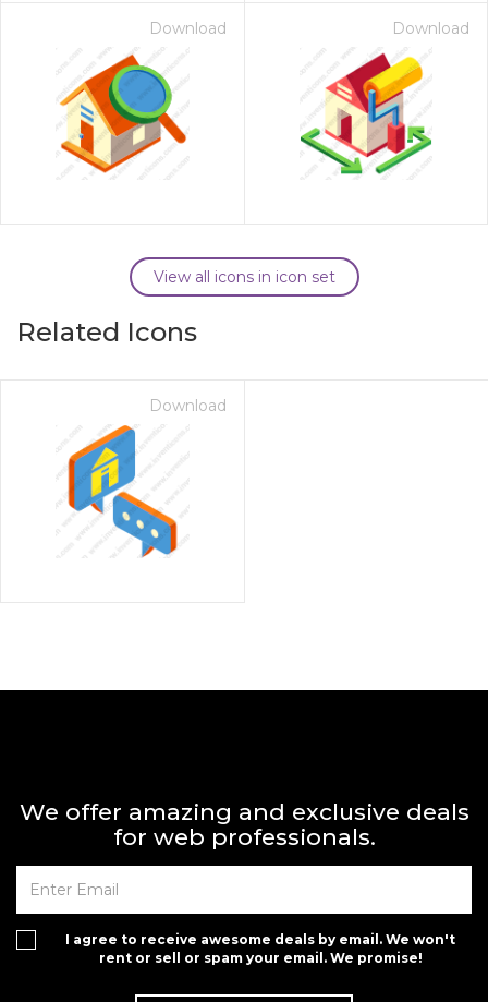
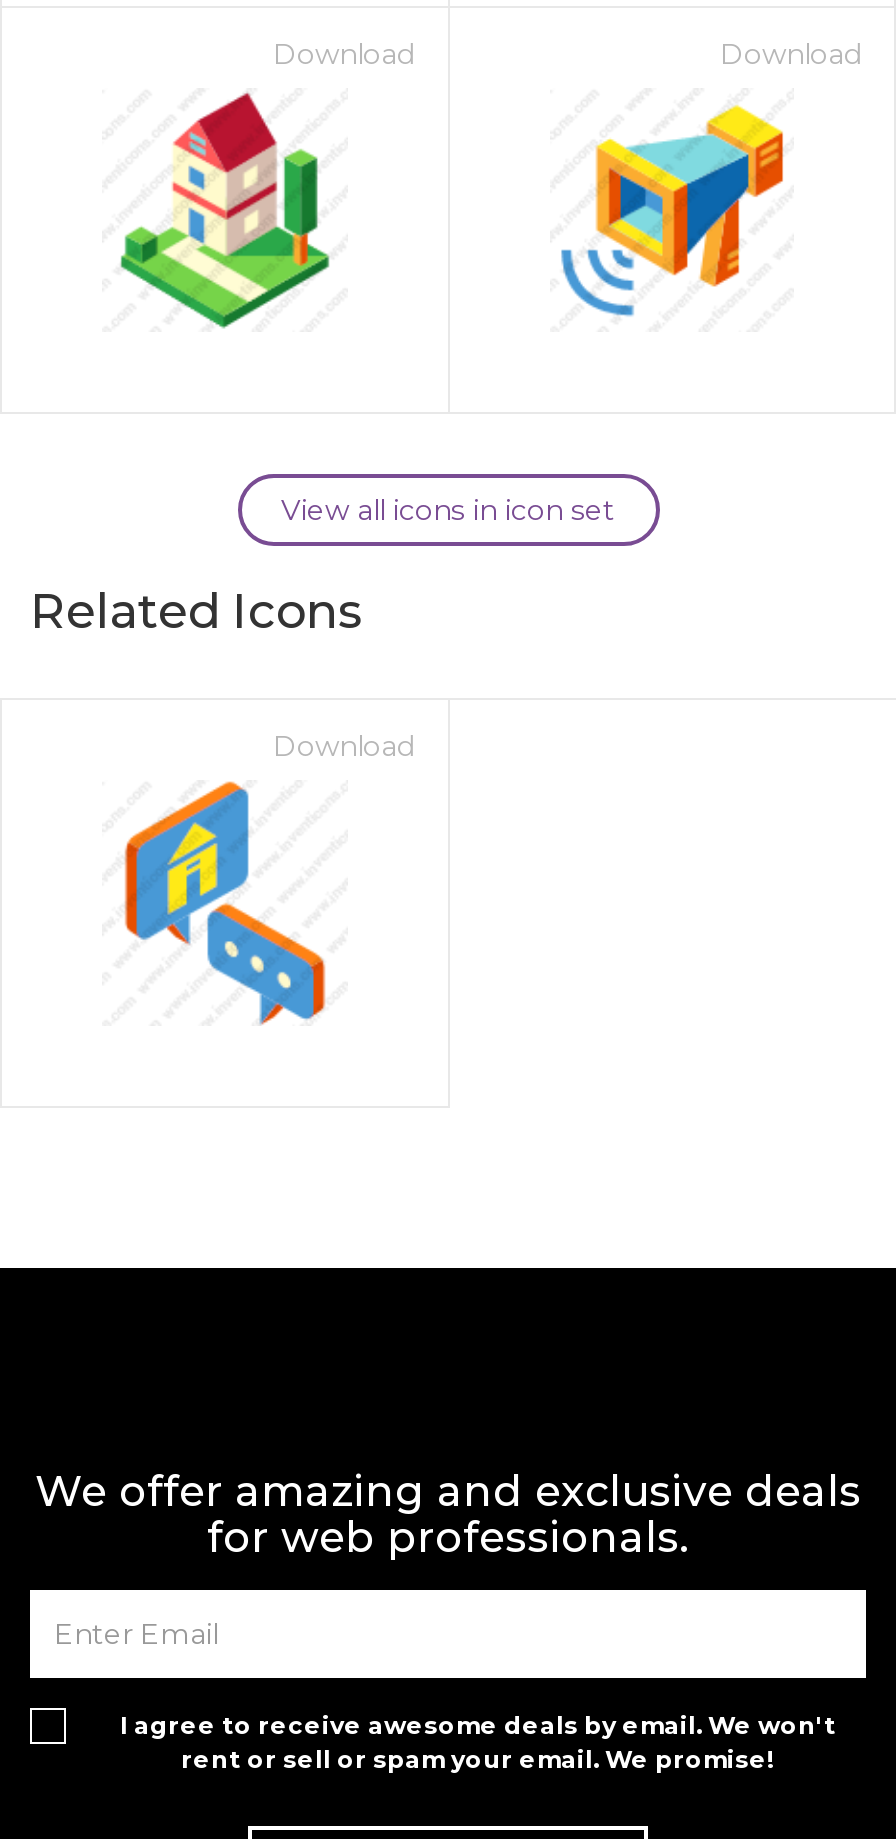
[59,50,187,177] [image] -> [112,92,342,330] [image]
[300,52,432,174] [image] -> [552,100,792,322] [image]

